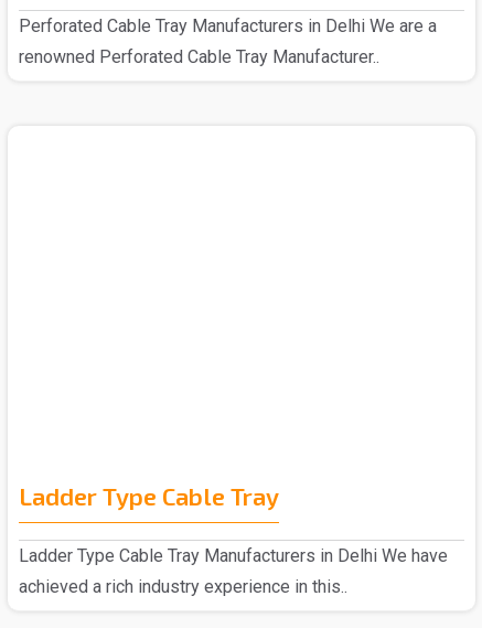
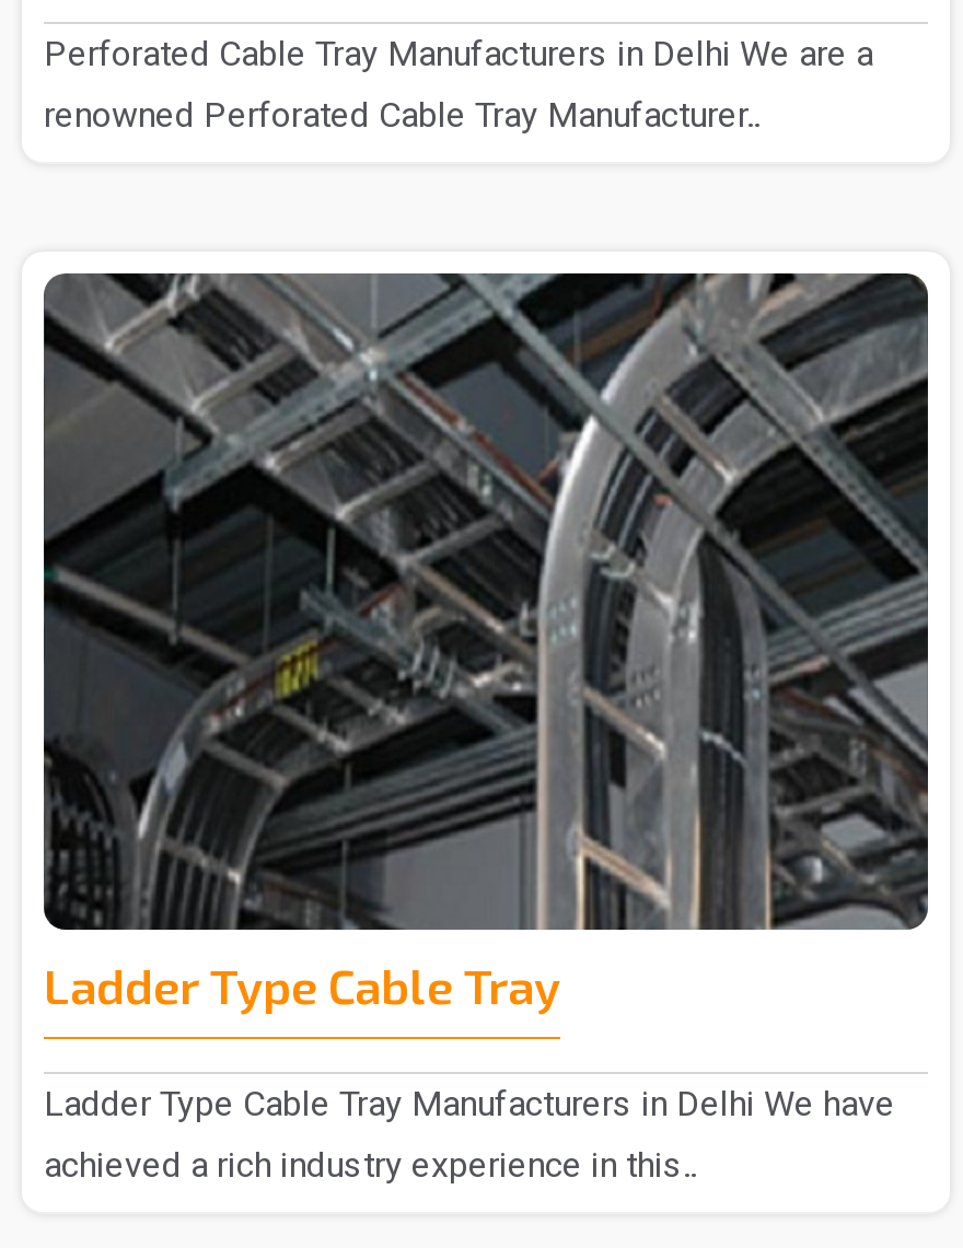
none -> [42,271,930,932] [image]

